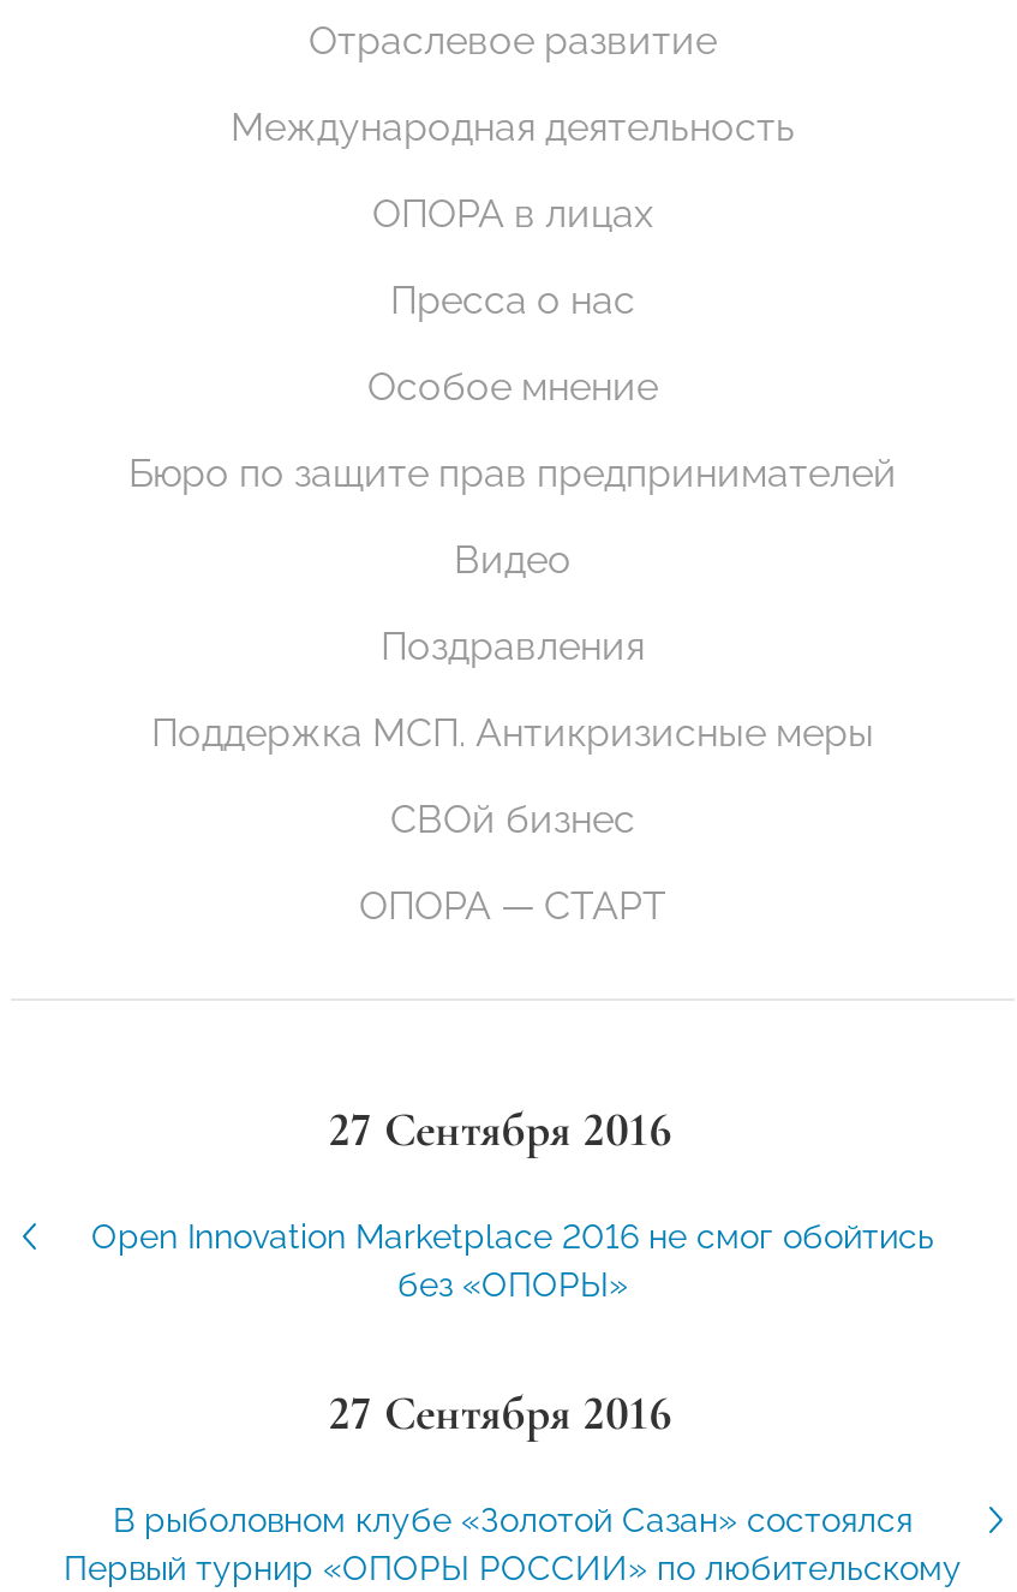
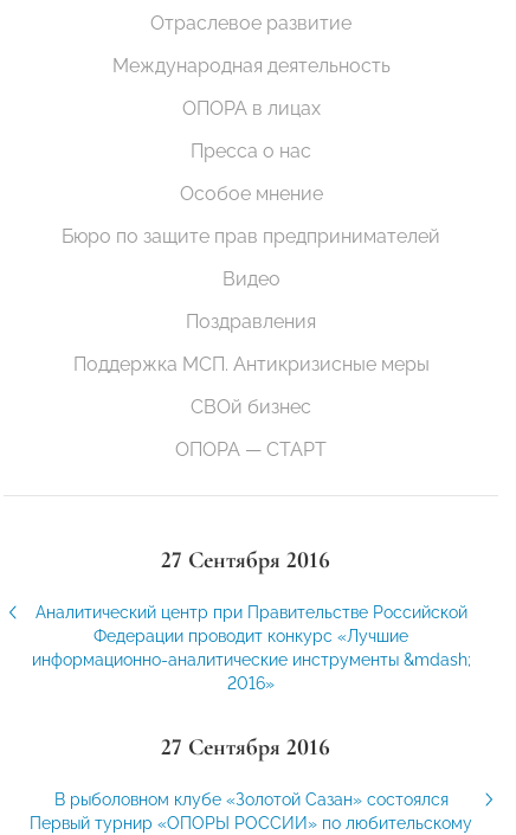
[91,1217,934,1303] Open Innovation Marketplace 2016 не смог обойтись | без «ОПОРЫ» -> [31,603,470,693] Аналитический центр при Правительстве Российской | Федерации проводит конкурс «Лучшие | информационно-аналитические инструменты &mdash; | 2016»

